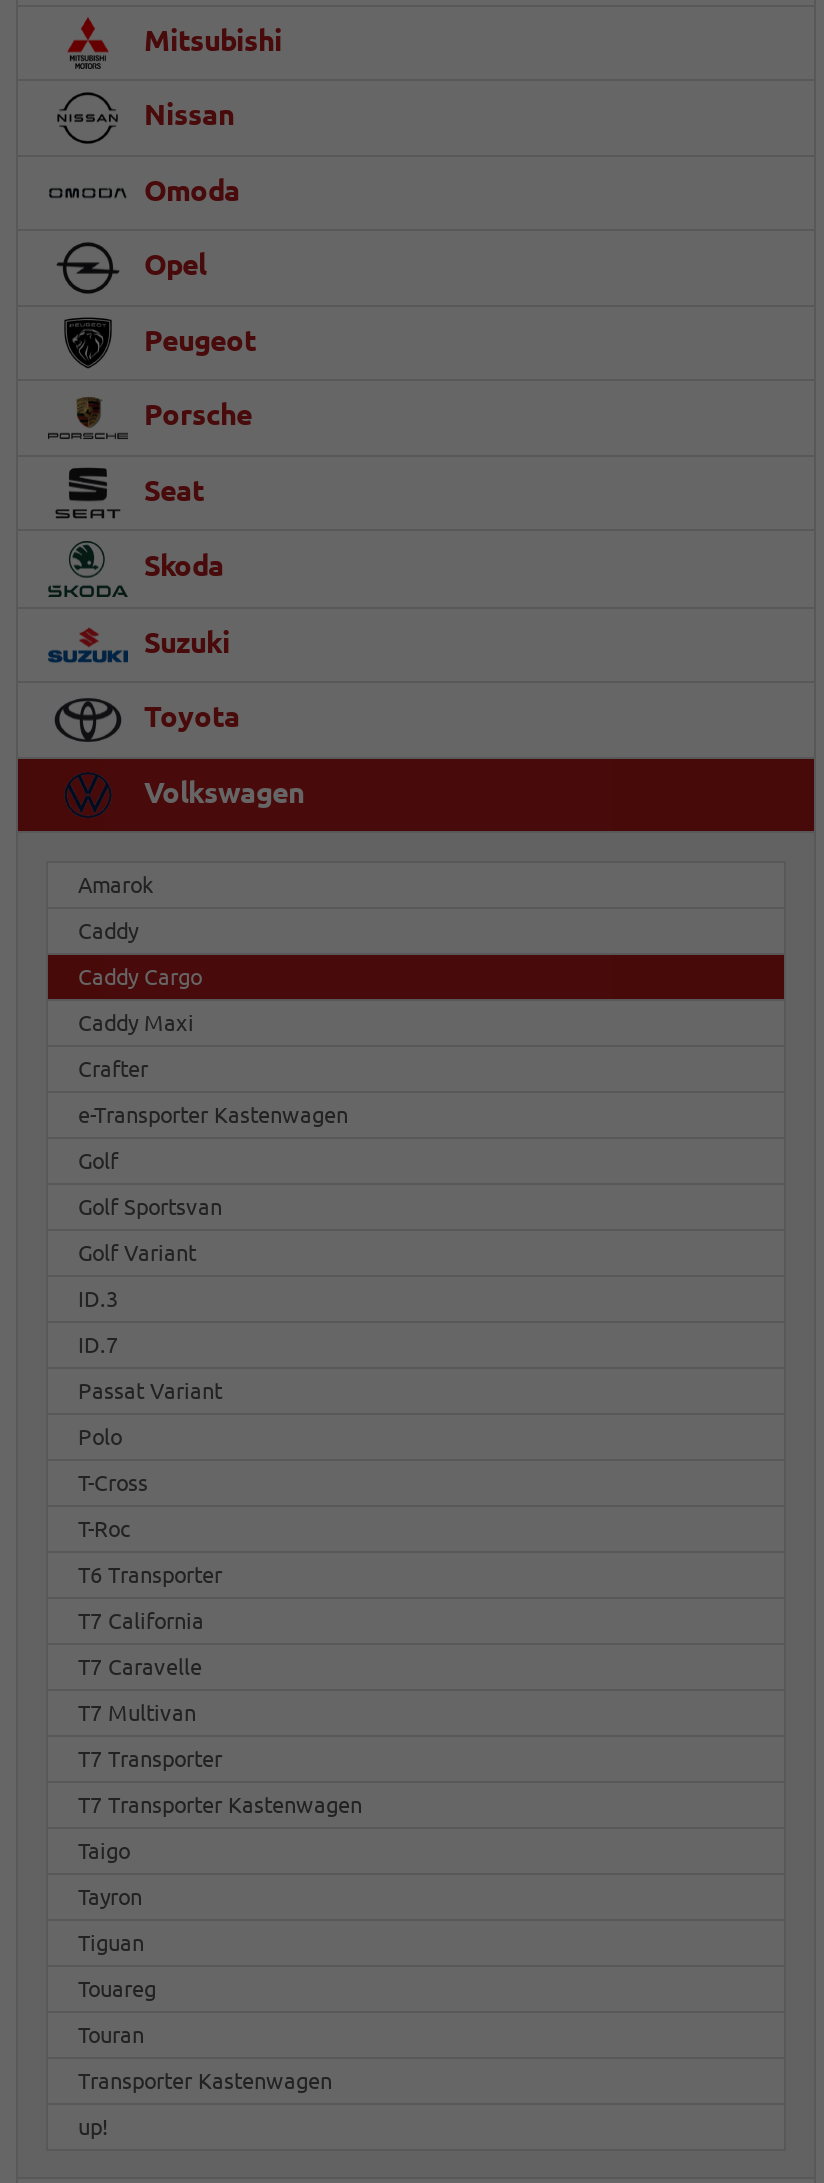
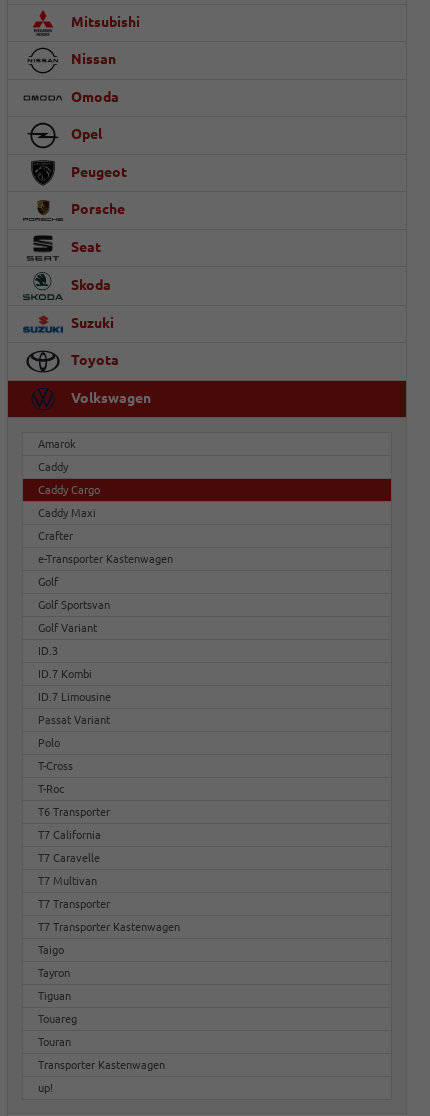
[78,1334,118,1358] ID.7 -> [38,668,111,703] ID.7 Kombi | ID.7 Limousine

